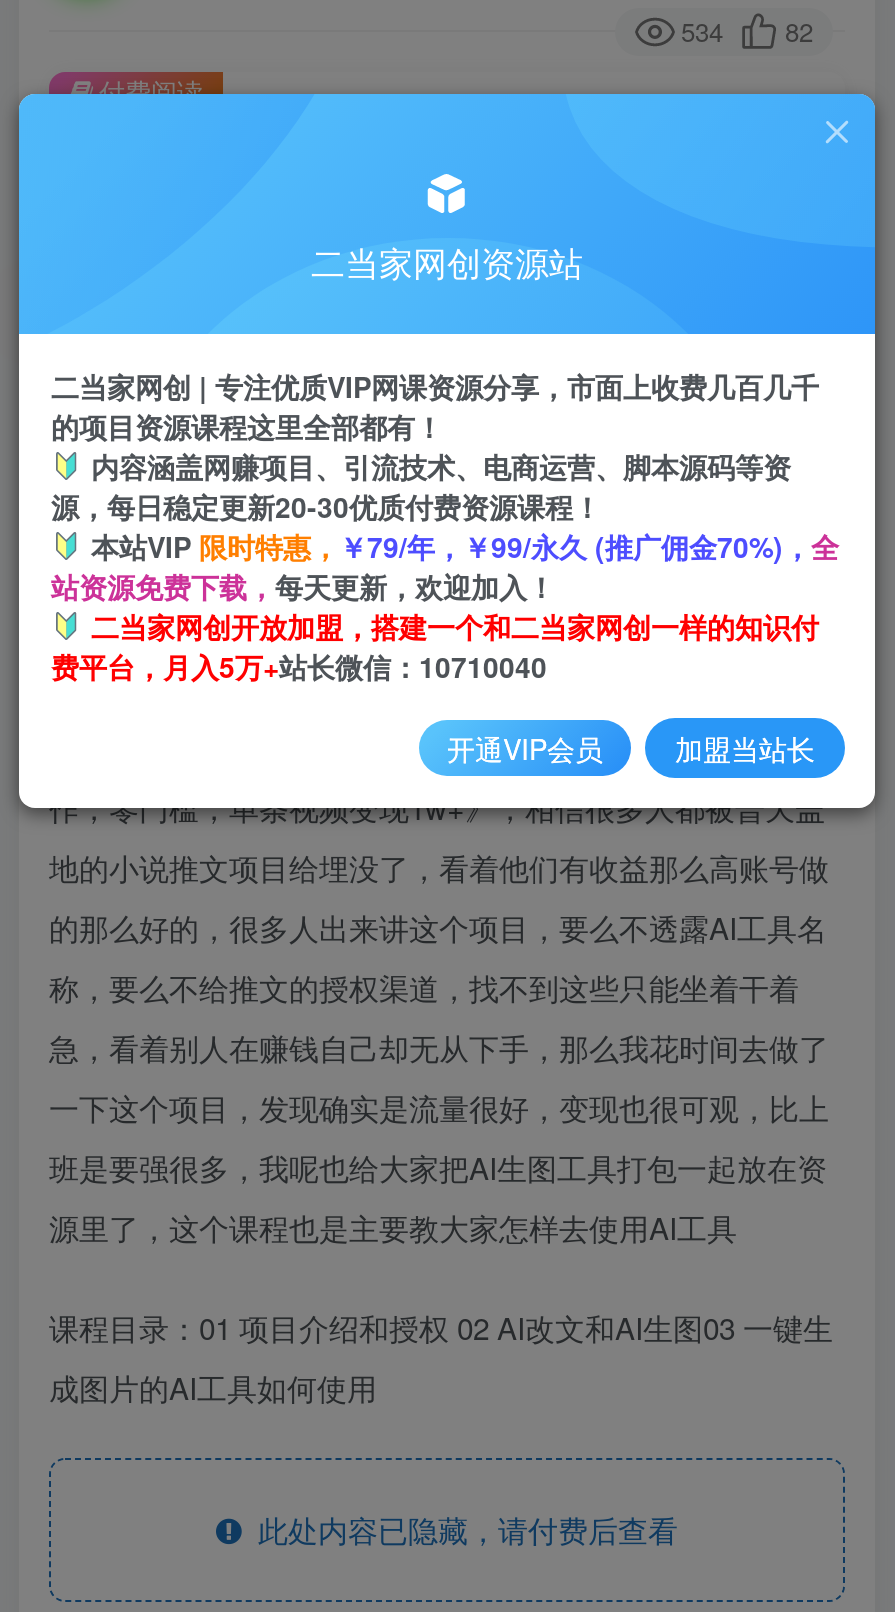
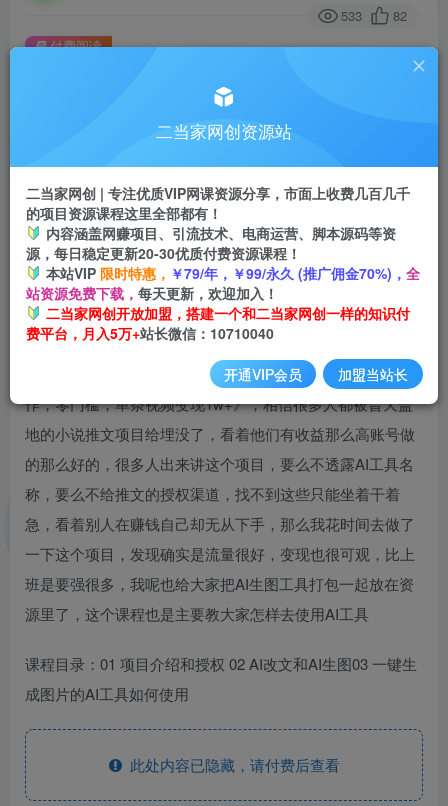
[681,12,813,50] 534 82 -> [341,6,407,25] 533 82

